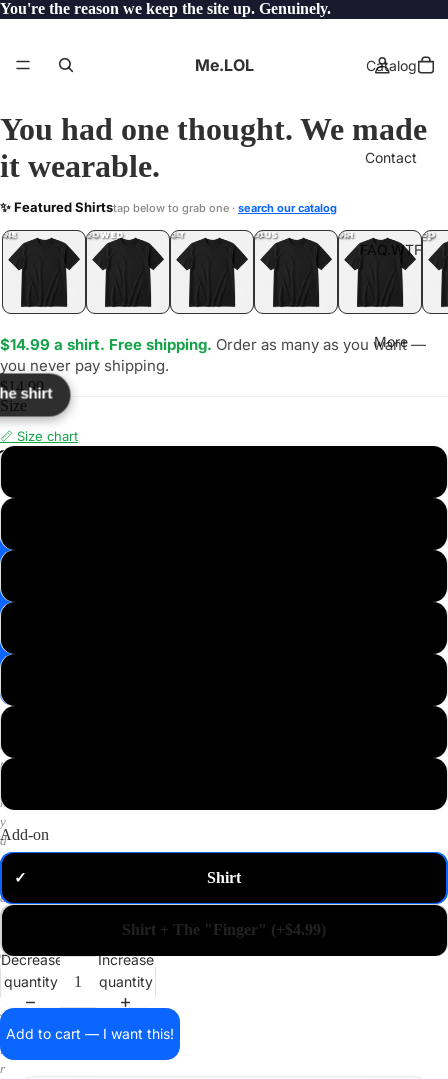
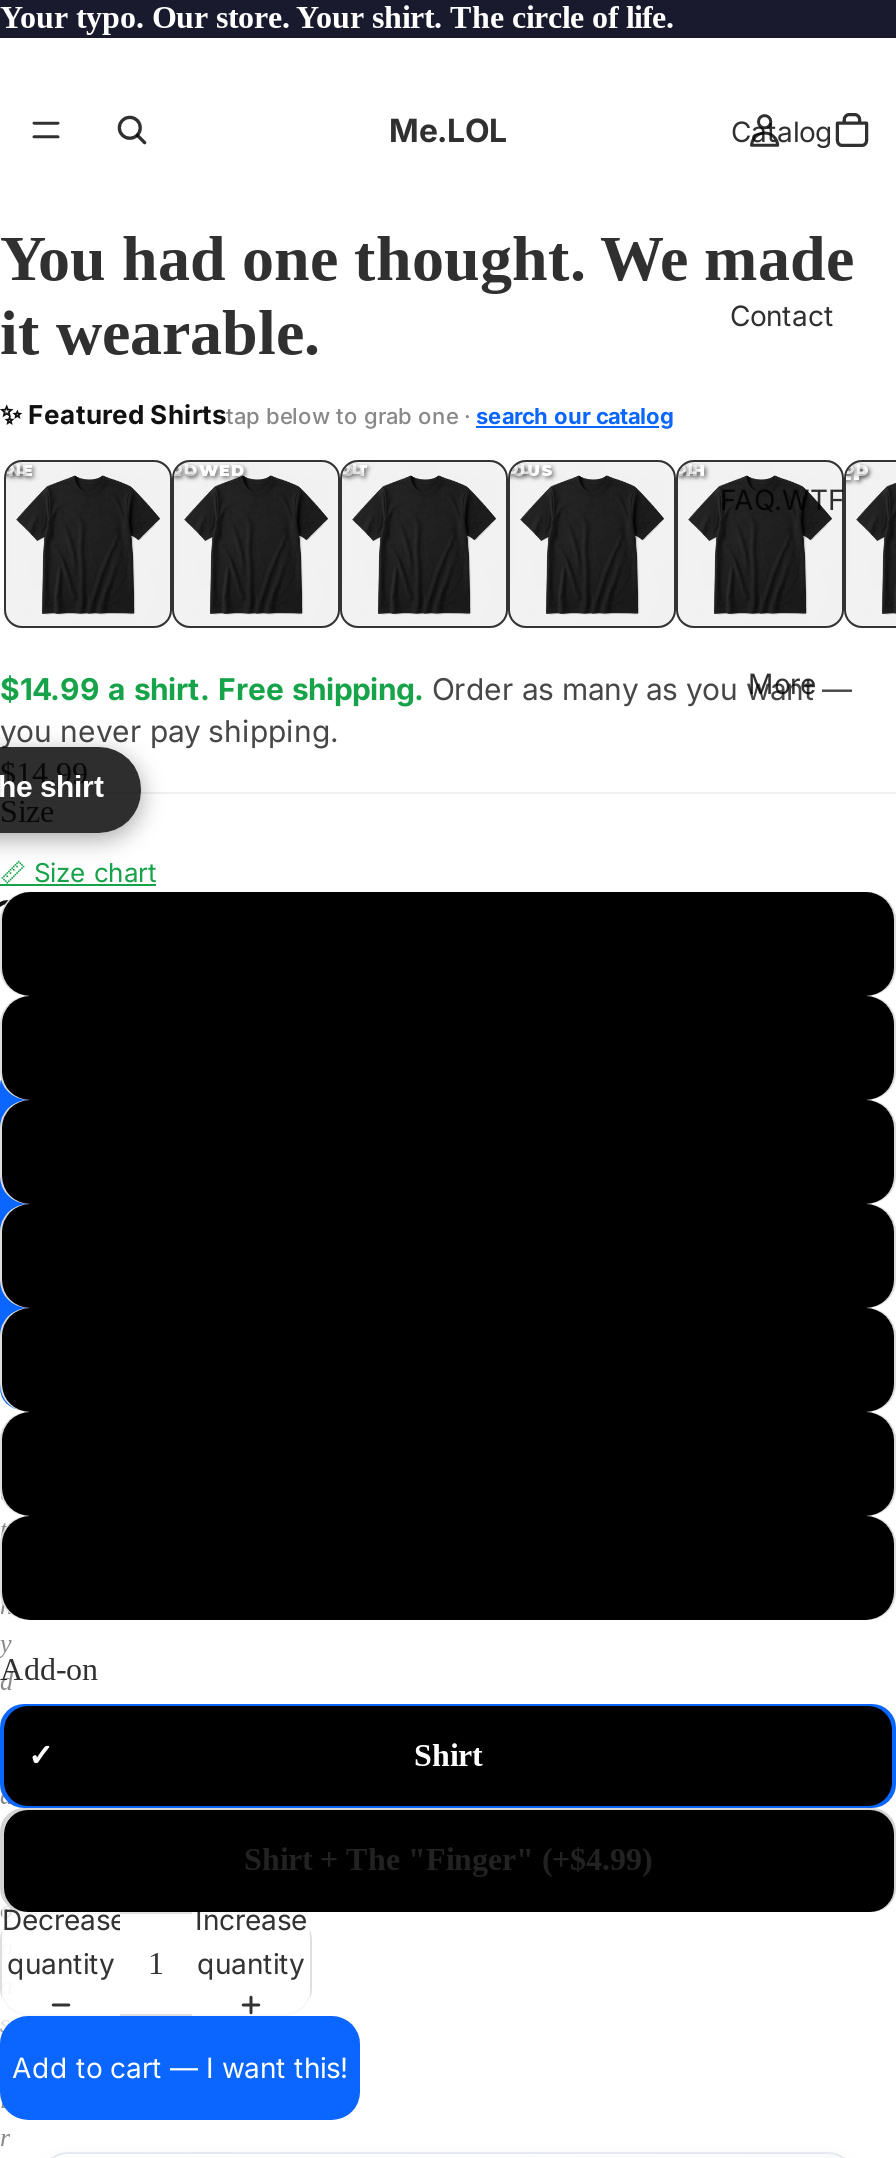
[0,0,331,17] You're the reason we keep the site up. Genuinely. -> [0,0,674,34] Your typo. Our store. Your shirt. The circle of life.

